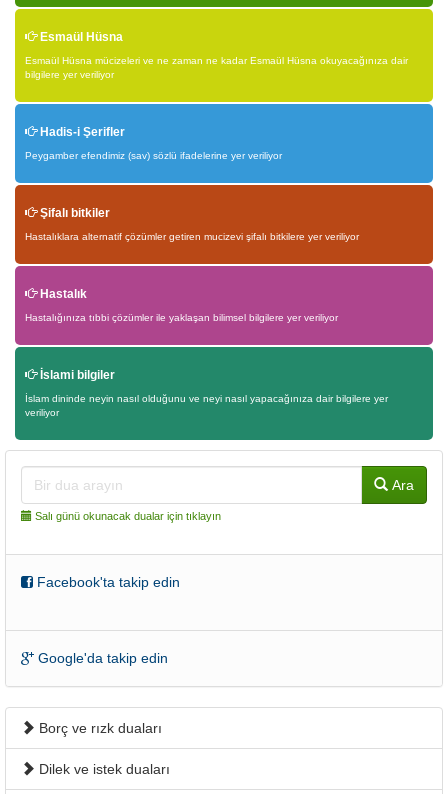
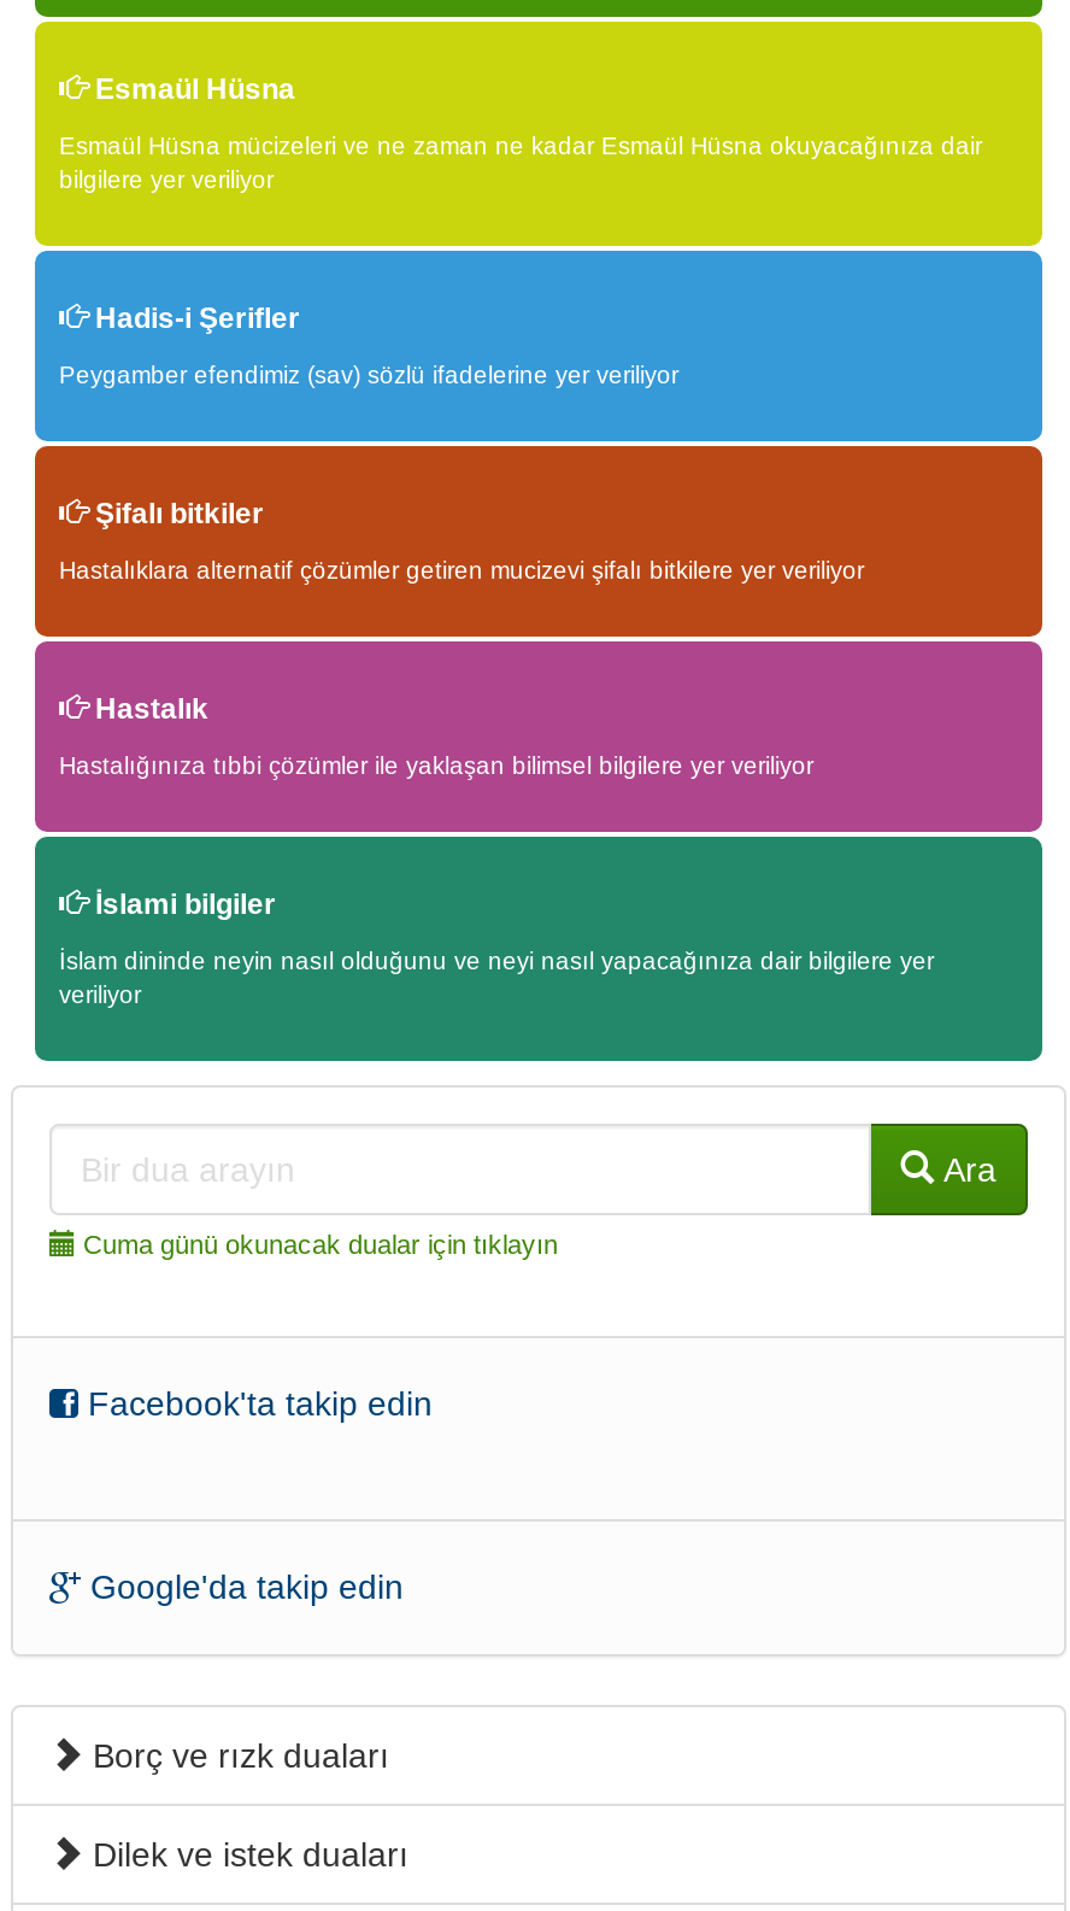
[35,510,221,522] Salı günü okunacak dualar için tıklayın -> [83,1230,558,1259] Cuma günü okunacak dualar için tıklayın

